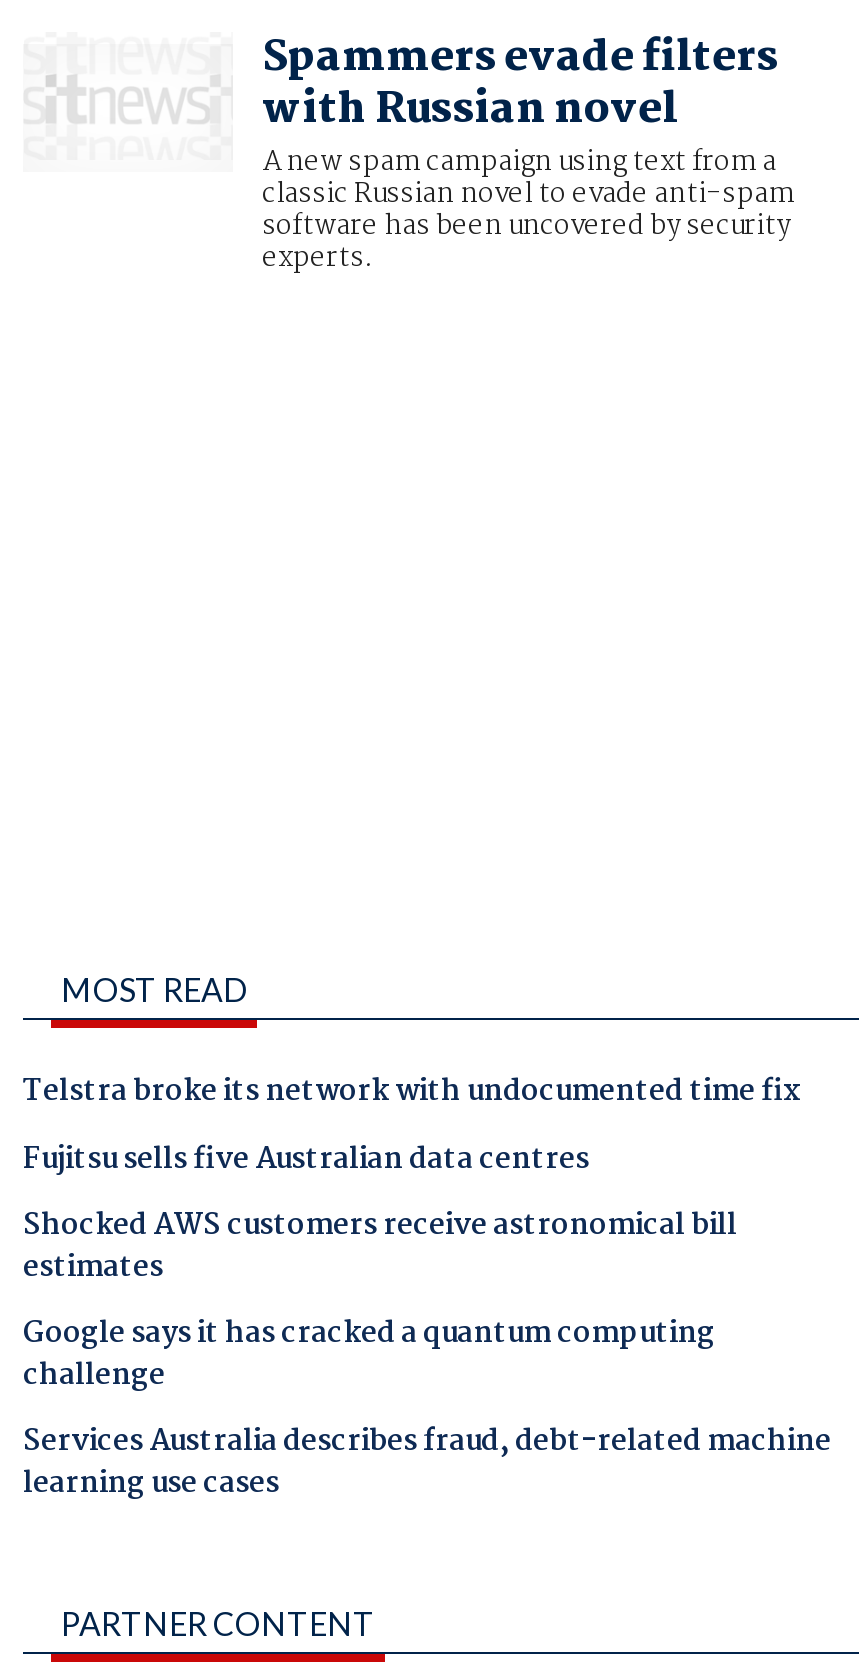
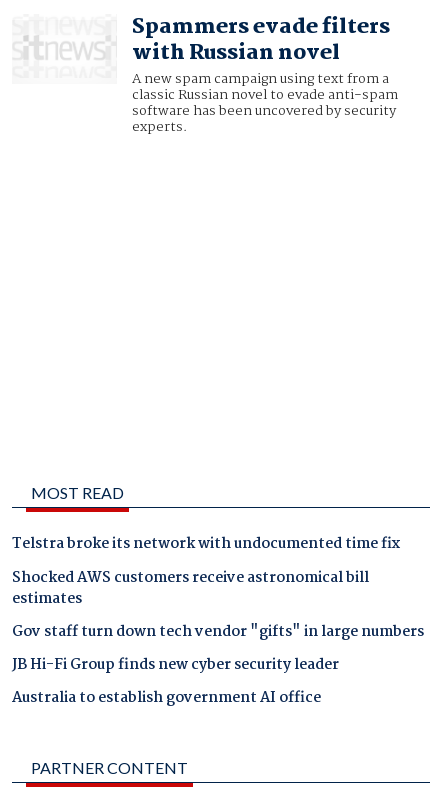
[23,1135,589,1183] Fujitsu sells five Australian data centres -> none
[23,1310,831,1509] Google says it has cracked a quantum computing | challenge | Services Australia describes fraud, debt-related machine | learning use cases -> [12,620,424,710] Gov staff turn down tech vendor "gifts" in large numbers | JB Hi-Fi Group finds new cyber security leader | Australia to establish government AI office

